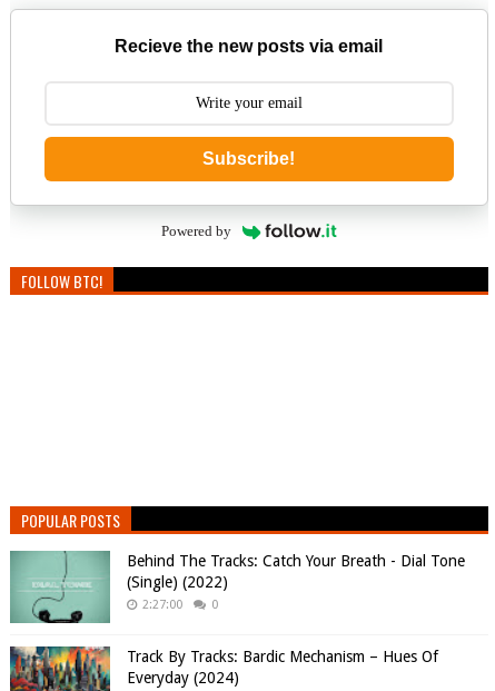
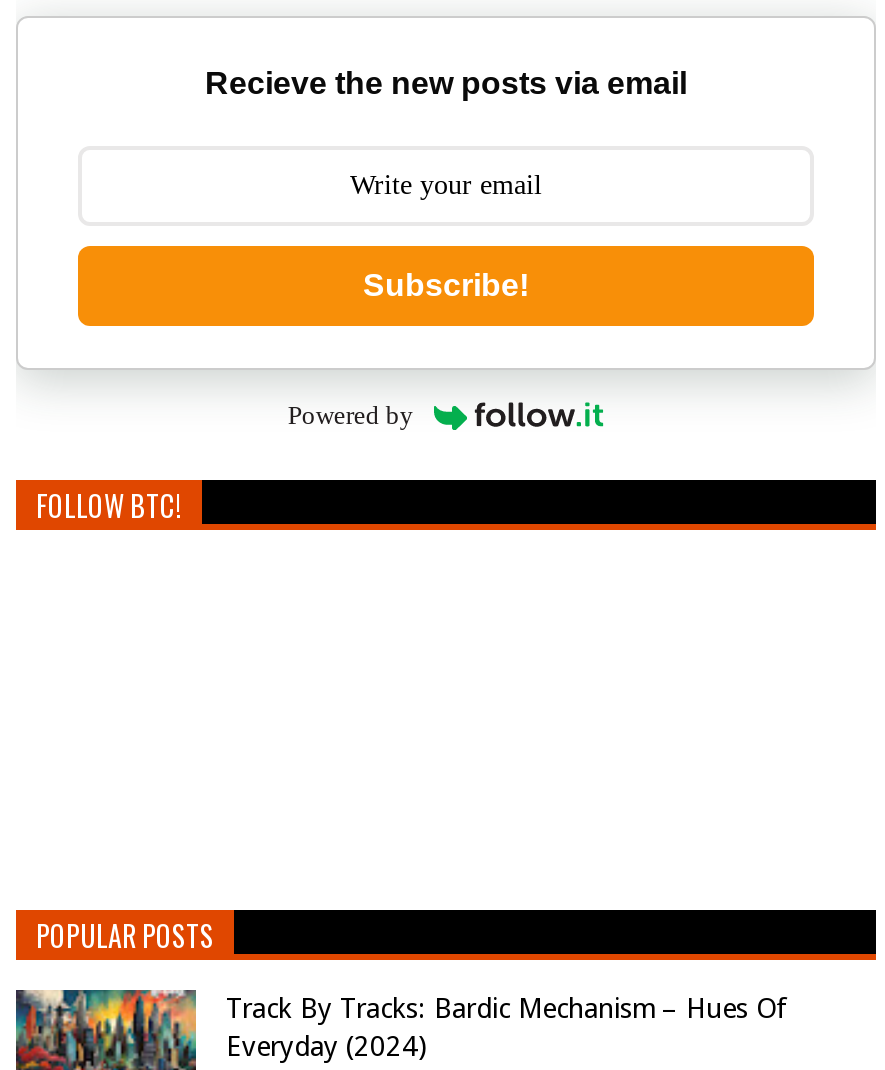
[9,551,465,630] [image] | Behind The Tracks: Catch Your Breath - Dial Tone | (Single) (2022) | 2:27:00 | 0 -> none

